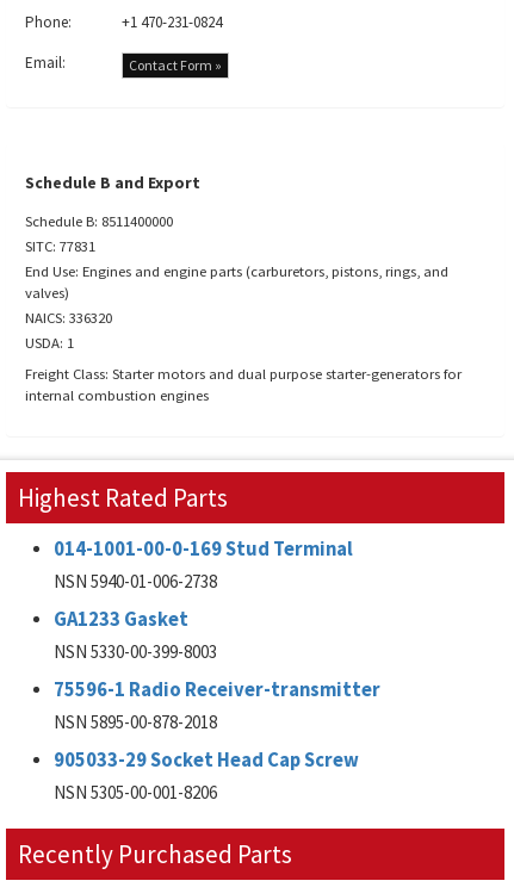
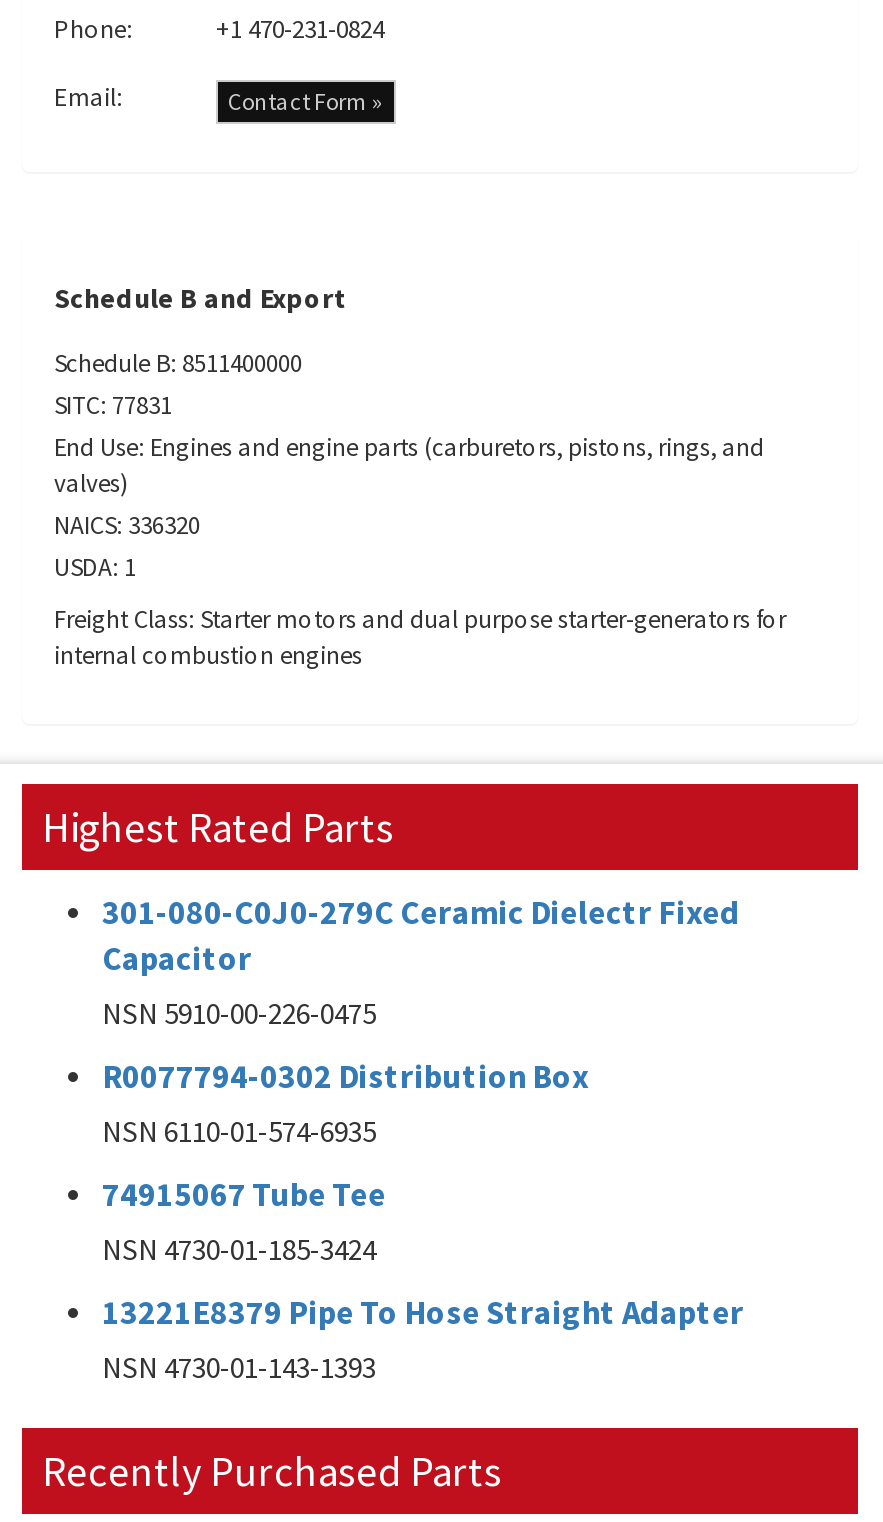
[54,536,353,593] 014-1001-00-0-169 Stud Terminal | NSN 5940-01-006-2738 -> [102,892,740,1032] 301-080-C0J0-279C Ceramic Dielectr Fixed | Capacitor | NSN 5910-00-226-0475
[54,607,217,663] GA1233 Gasket | NSN 5330-00-399-8003 -> [102,1056,588,1150] R0077794-0302 Distribution Box | NSN 6110-01-574-6935
[54,677,380,733] 75596-1 Radio Receiver-transmitter | NSN 5895-00-878-2018 -> [102,1174,386,1268] 74915067 Tube Tee | NSN 4730-01-185-3424
[54,748,359,804] 905033-29 Socket Head Cap Screw | NSN 5305-00-001-8206 -> [102,1292,744,1386] 13221E8379 Pipe To Hose Straight Adapter | NSN 4730-01-143-1393

